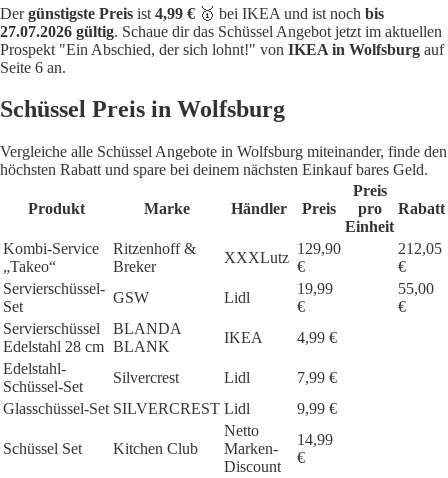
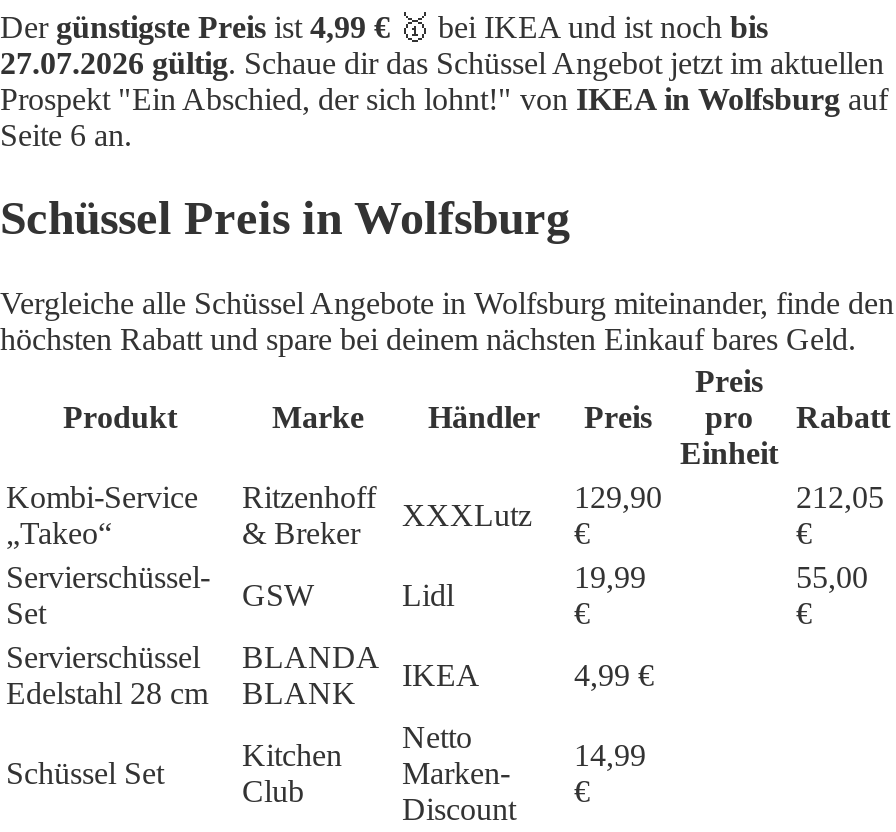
[3,360,83,395] Edelstahl- | Schüssel-Set -> none
[3,369,337,417] Silvercrest | Lidl | 7,99 € | Glasschüssel-Set SILVERCREST Lidl | 9,99 € -> none

